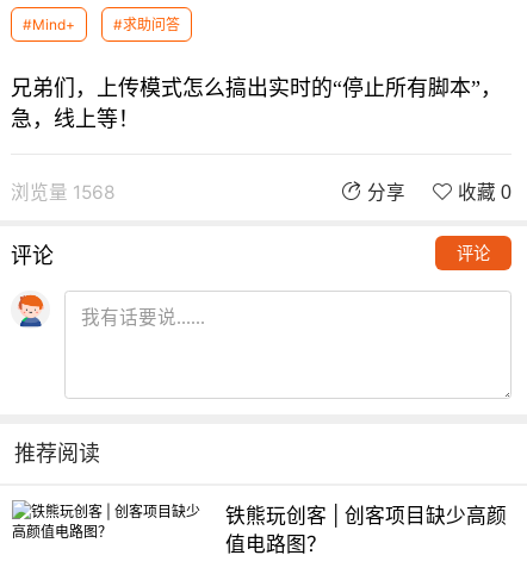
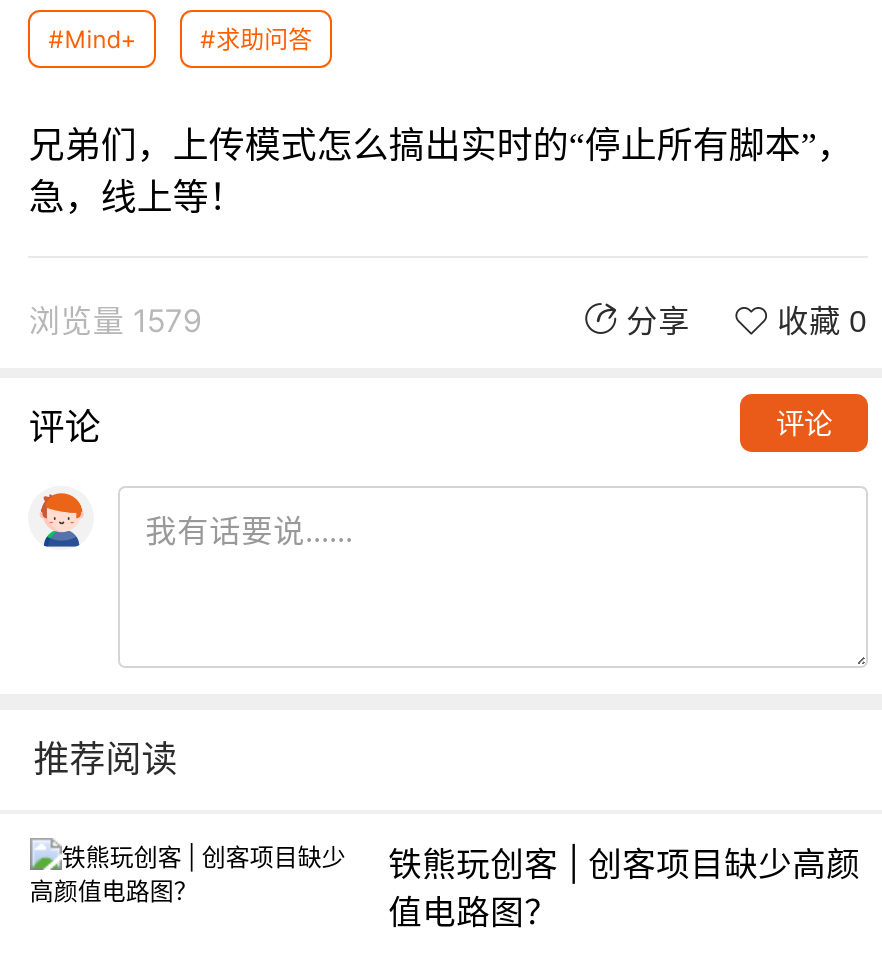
[11,181,116,204] 浏览量 1568 -> [29,302,203,340] 浏览量 1579

